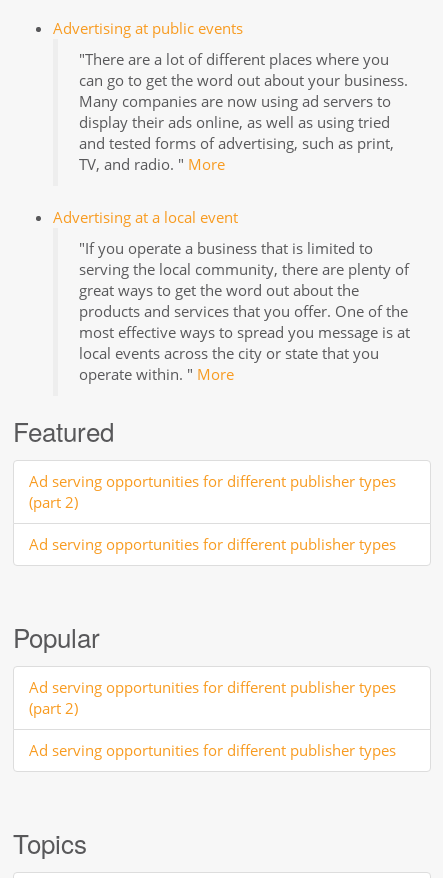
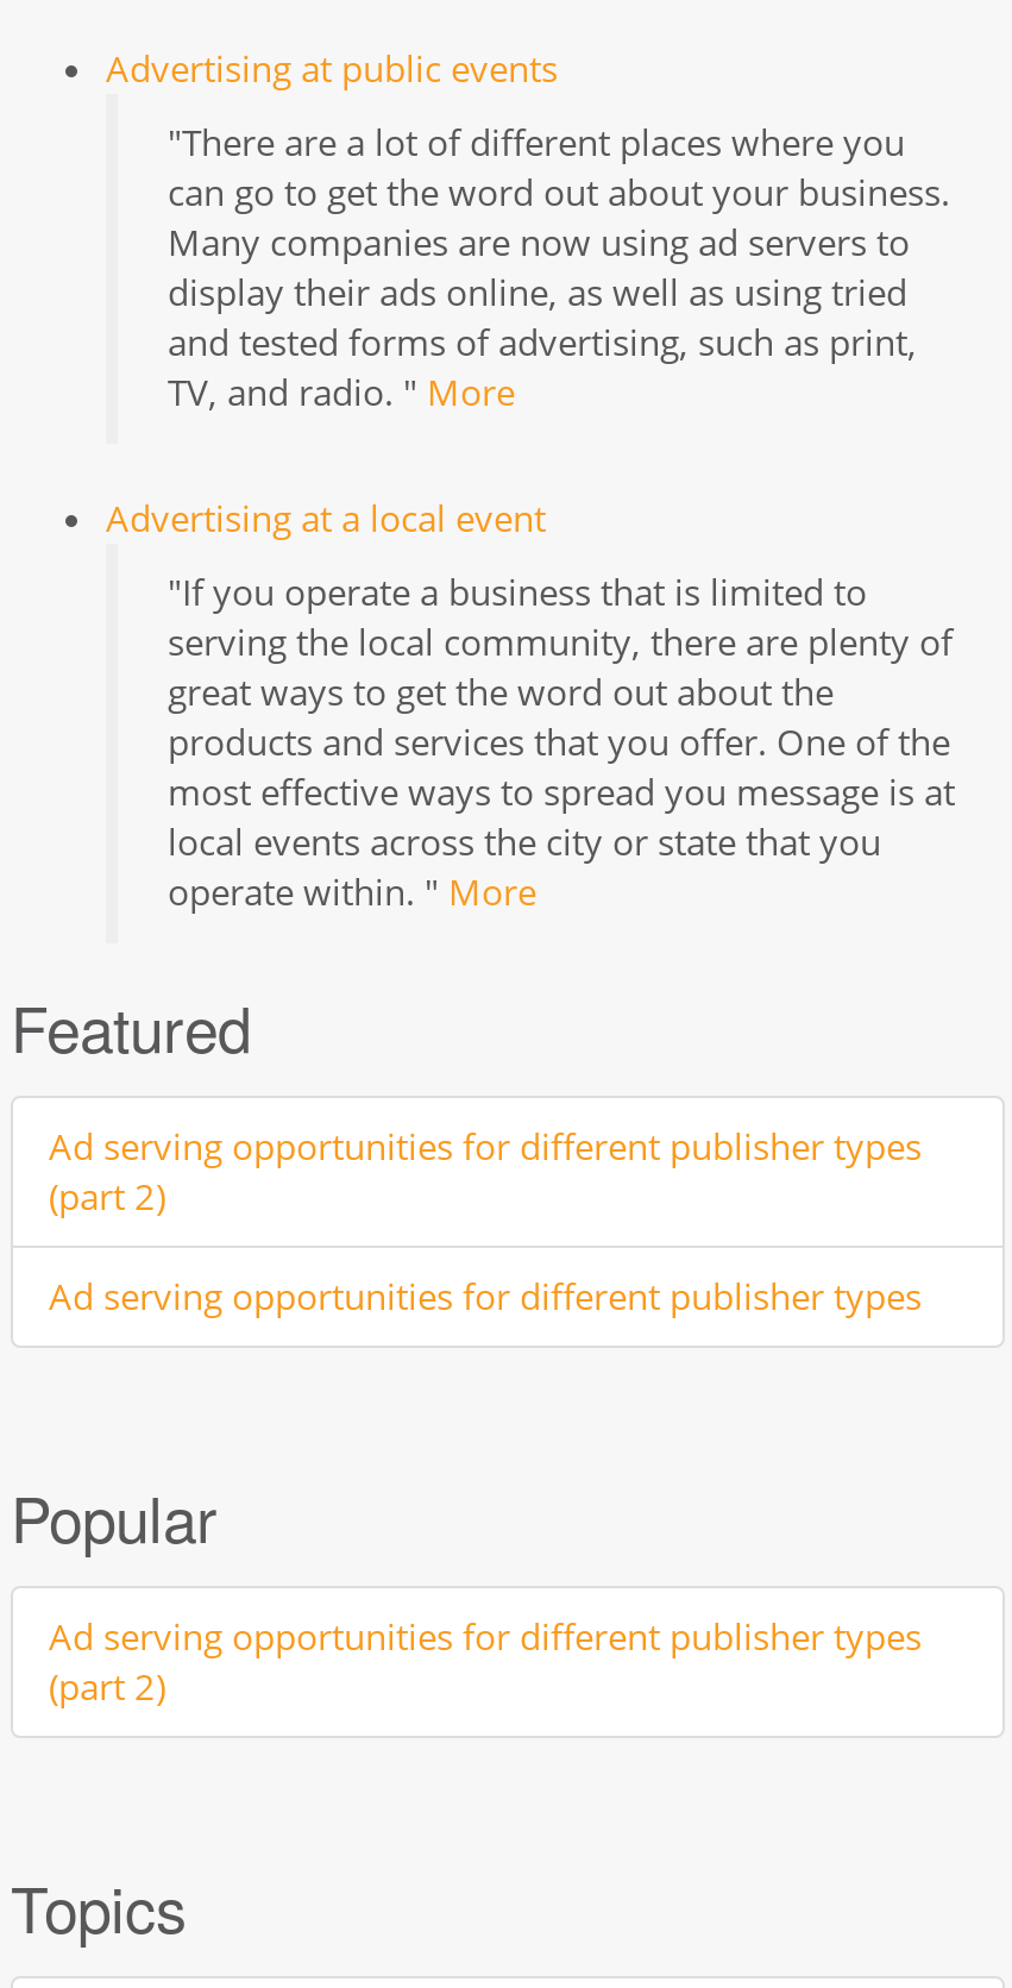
[29,740,396,760] Ad serving opportunities for different publisher types -> none

